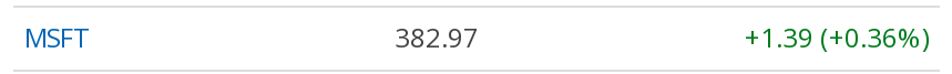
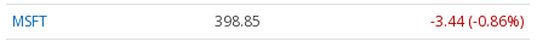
[395,19,479,57] 382.97 -> [215,10,261,31] 398.85
[745,19,929,57] +1.39 (+0.36%) -> [430,10,524,31] -3.44 (-0.86%)

